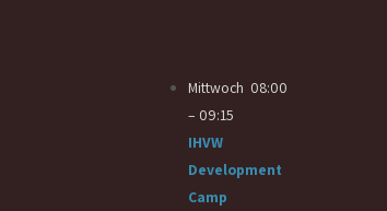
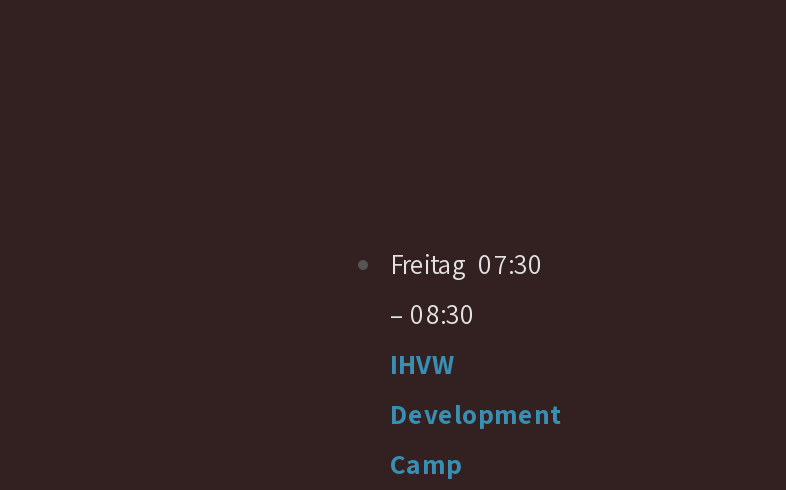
[188,78,288,125] Mittwoch 08:00 | – 09:15 -> [390,246,544,332] Freitag 07:30 | – 08:30

